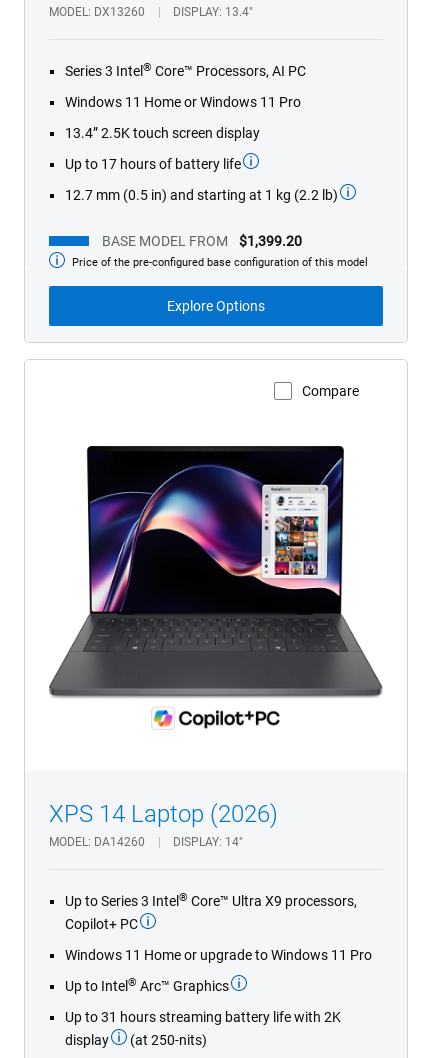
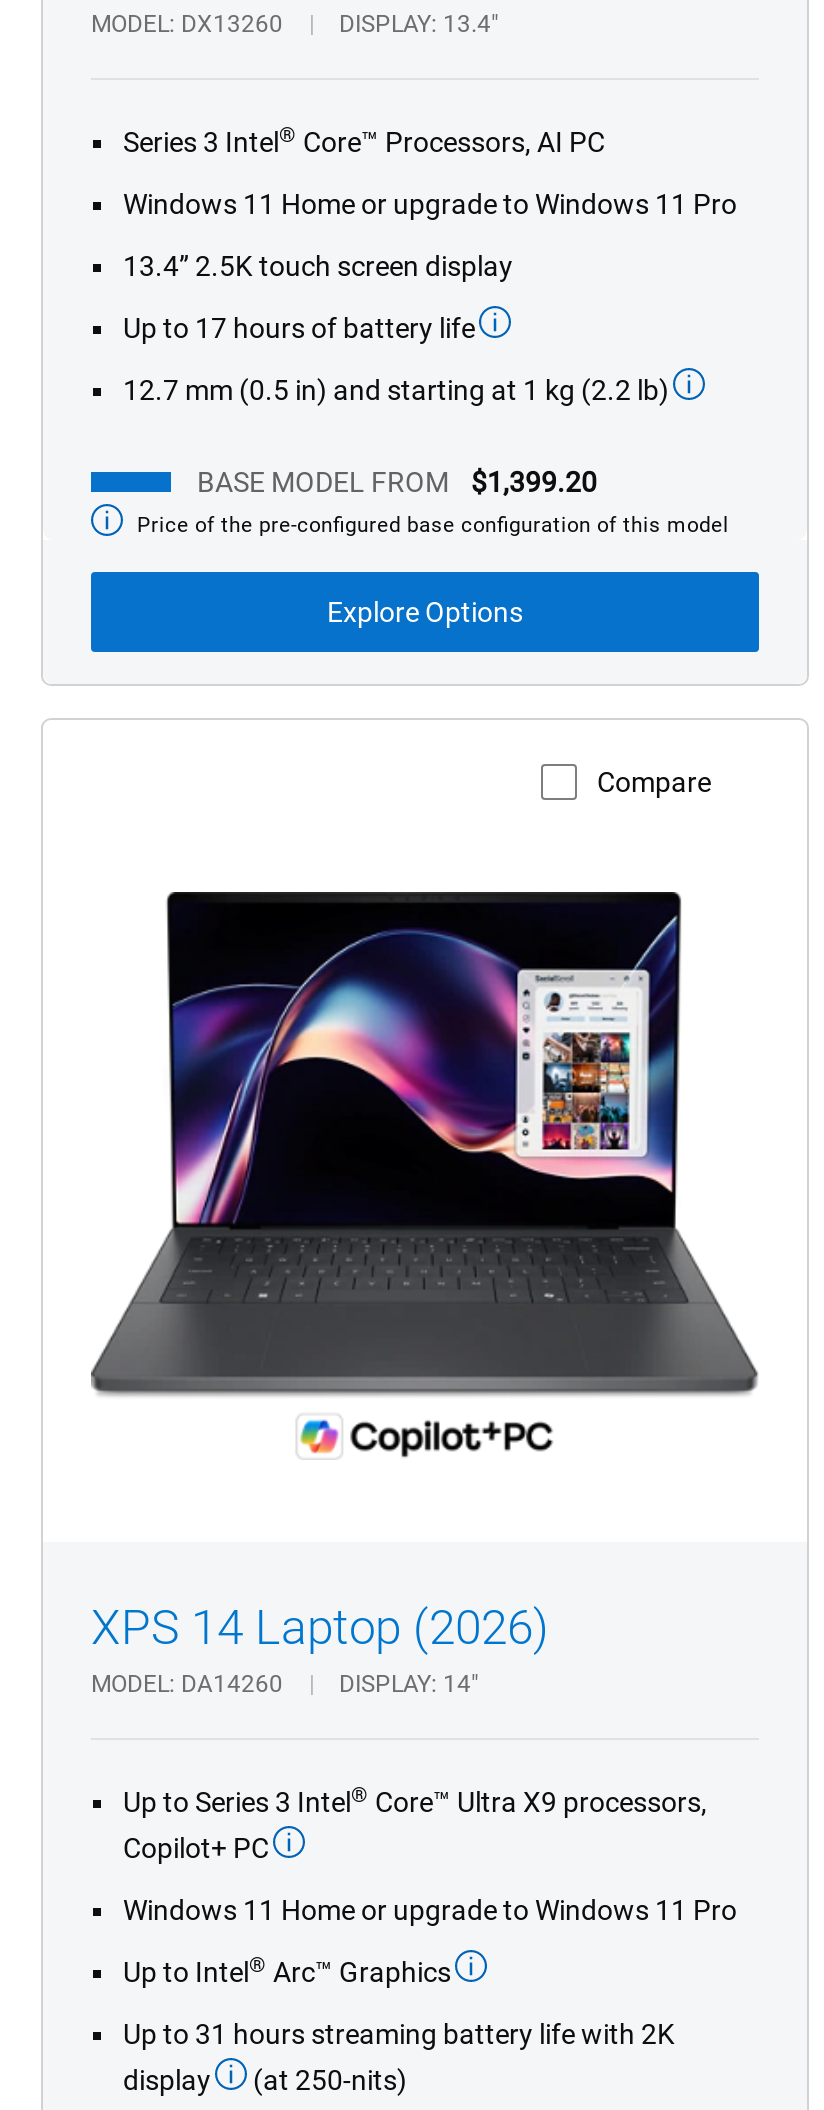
[65,94,301,110] Windows 11 Home or Windows 11 Pro -> [123,188,737,220] Windows 11 Home or upgrade to Windows 11 Pro

